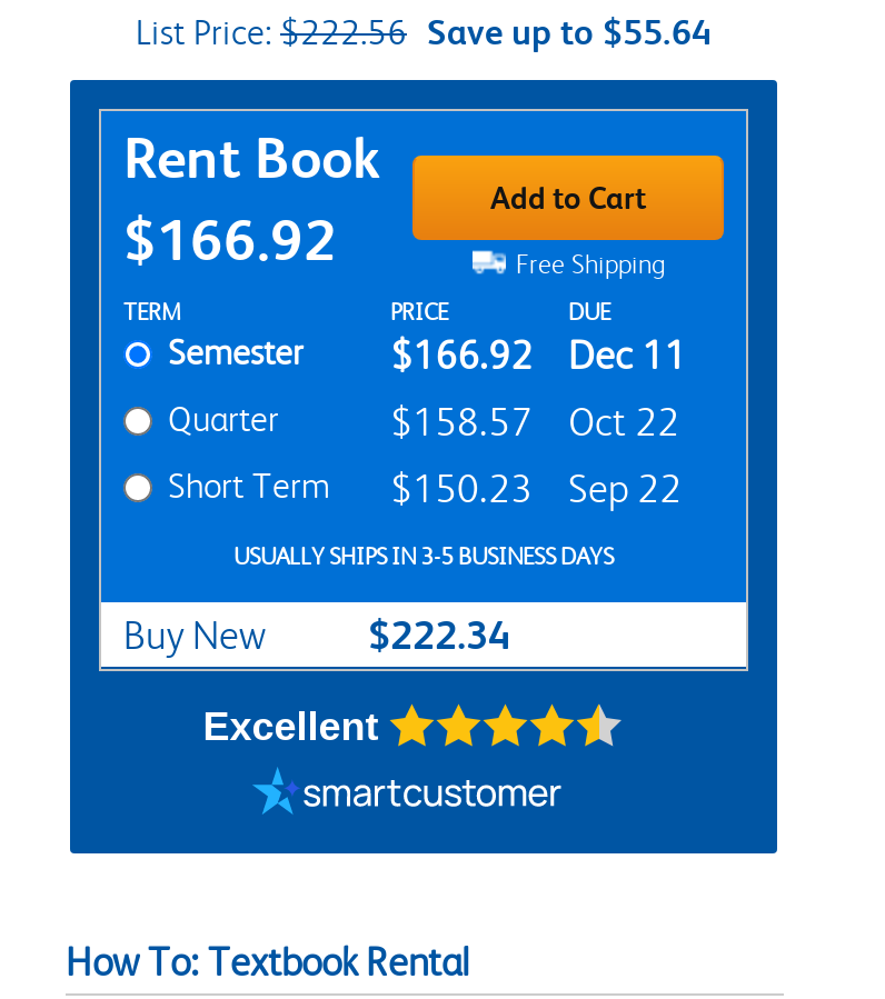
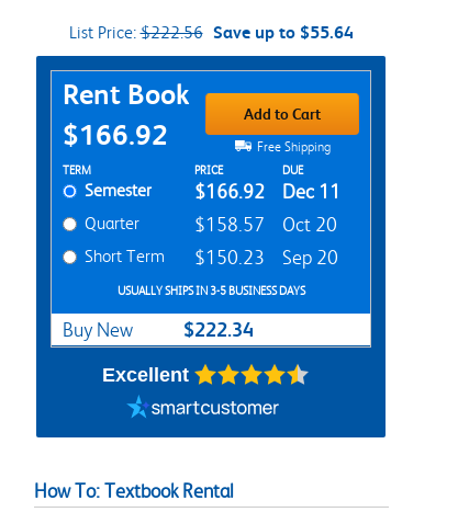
[390,400,679,444] $158.57 Oct 22 -> [194,214,337,235] $158.57 Oct 20
[168,464,682,511] Short Term $150.23 Sep 22 -> [85,245,338,268] Short Term $150.23 Sep 20

